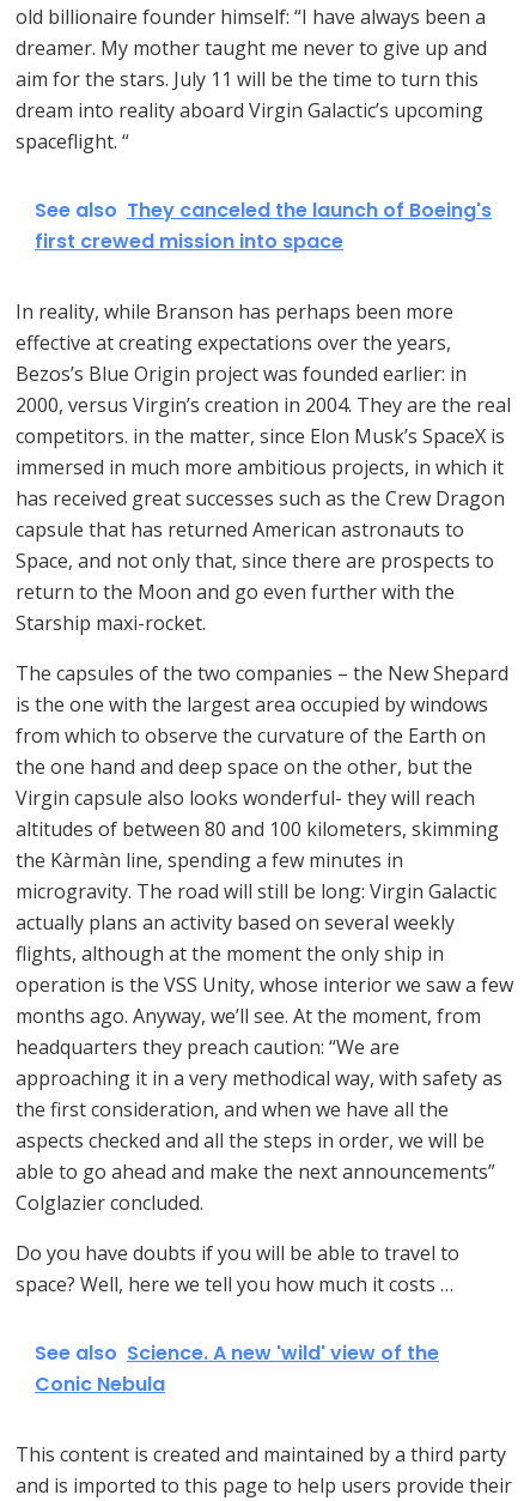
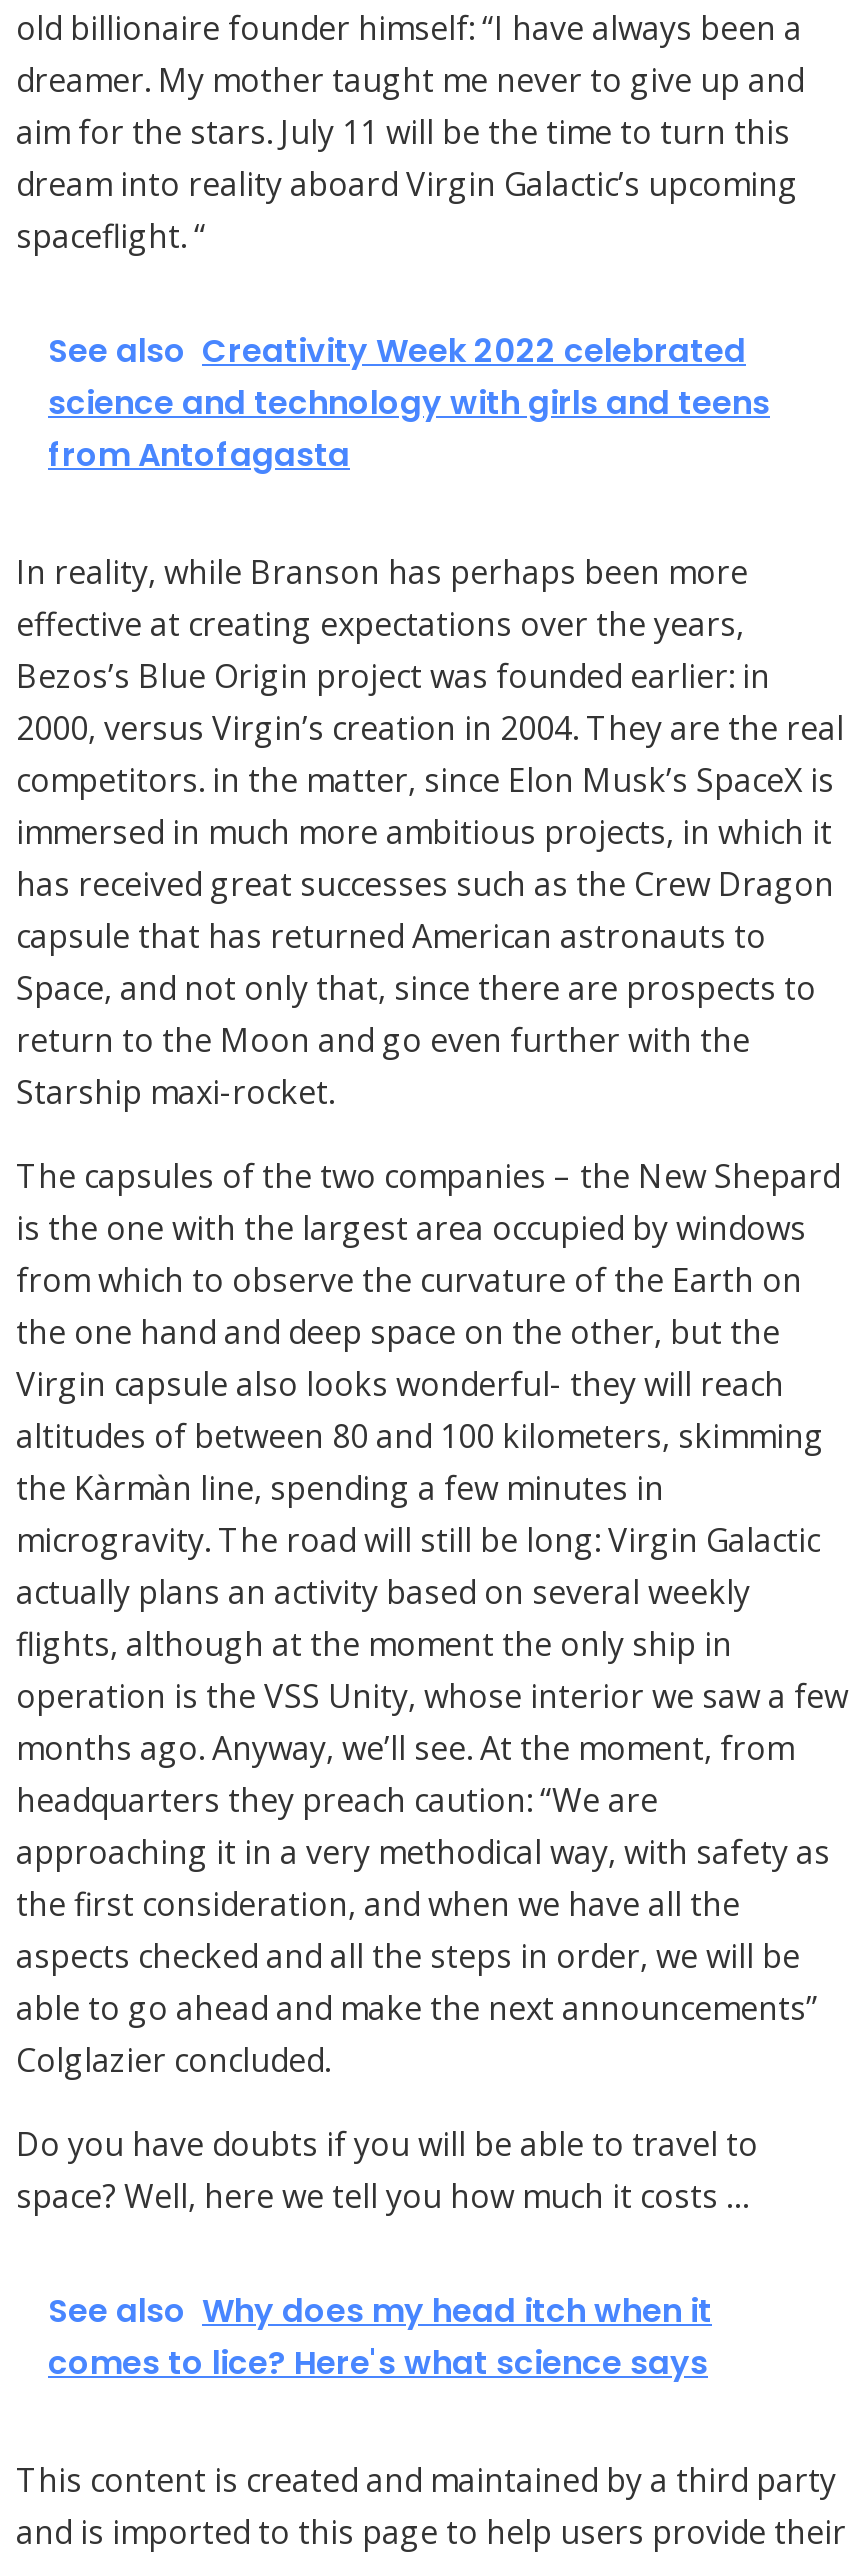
[35,196,492,255] See also They canceled the launch of Boeing's | first crewed mission into space -> [48,327,770,477] See also Creativity Week 2022 celebrated | science and technology with girls and teens | from Antofagasta
[35,1339,439,1397] See also Science. A new 'wild' view of the | Conic Nebula -> [48,2287,712,2385] See also Why does my head itch when it | comes to lice? Here's what science says

